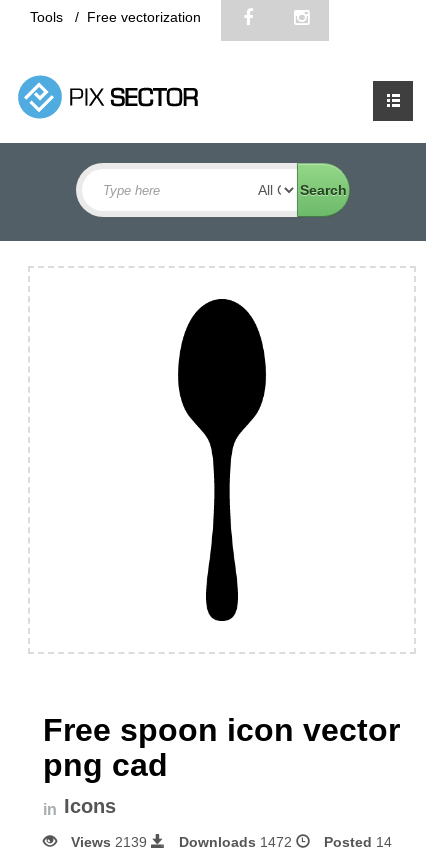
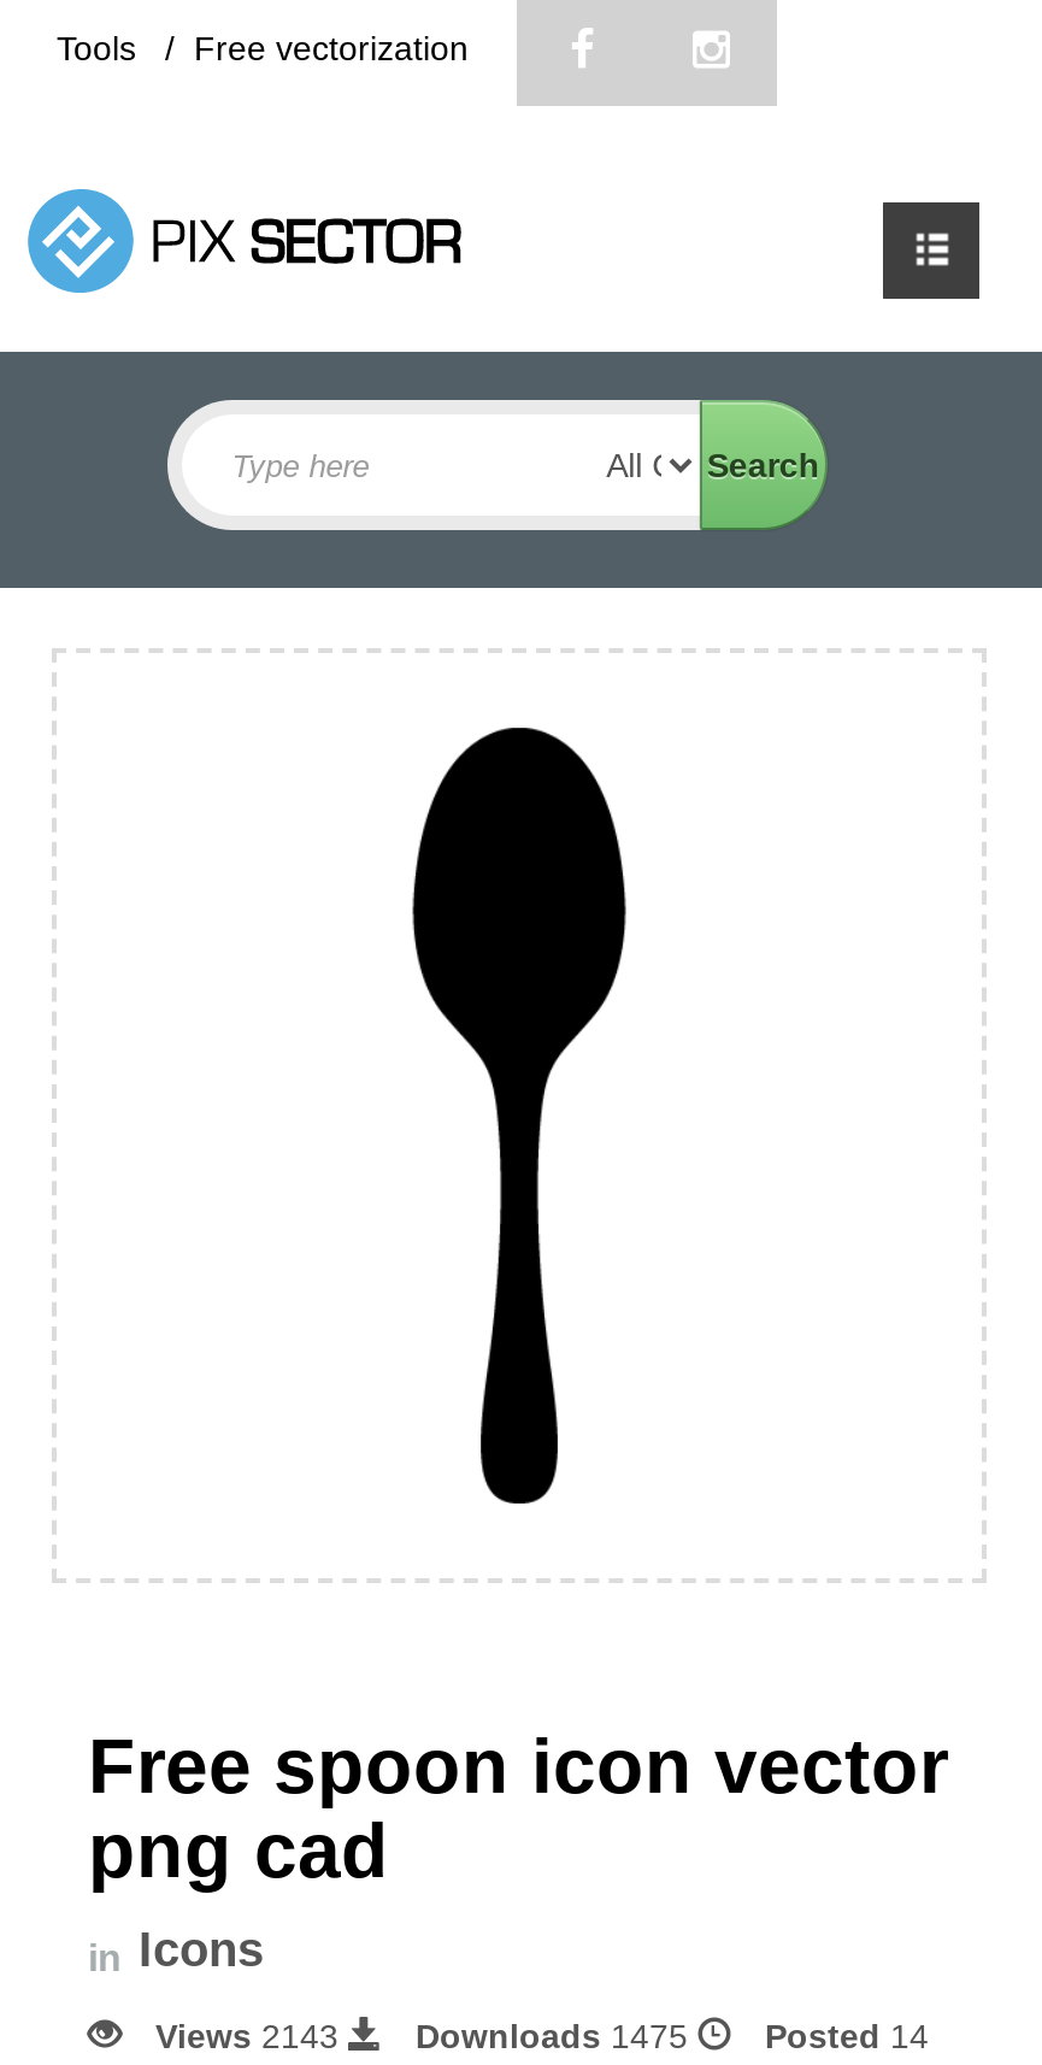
[71,834,151,850] Views 2139 -> [155,2017,348,2055] Views 2143
[179,834,296,850] Downloads 1472 -> [416,2017,697,2055] Downloads 1475

